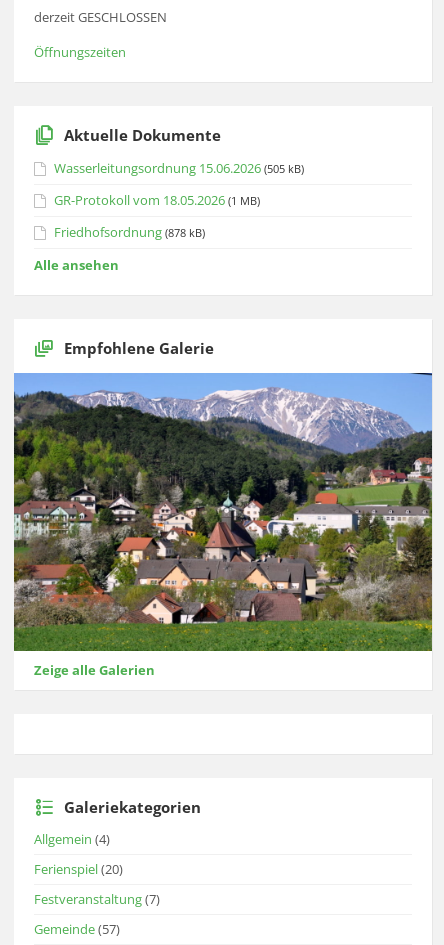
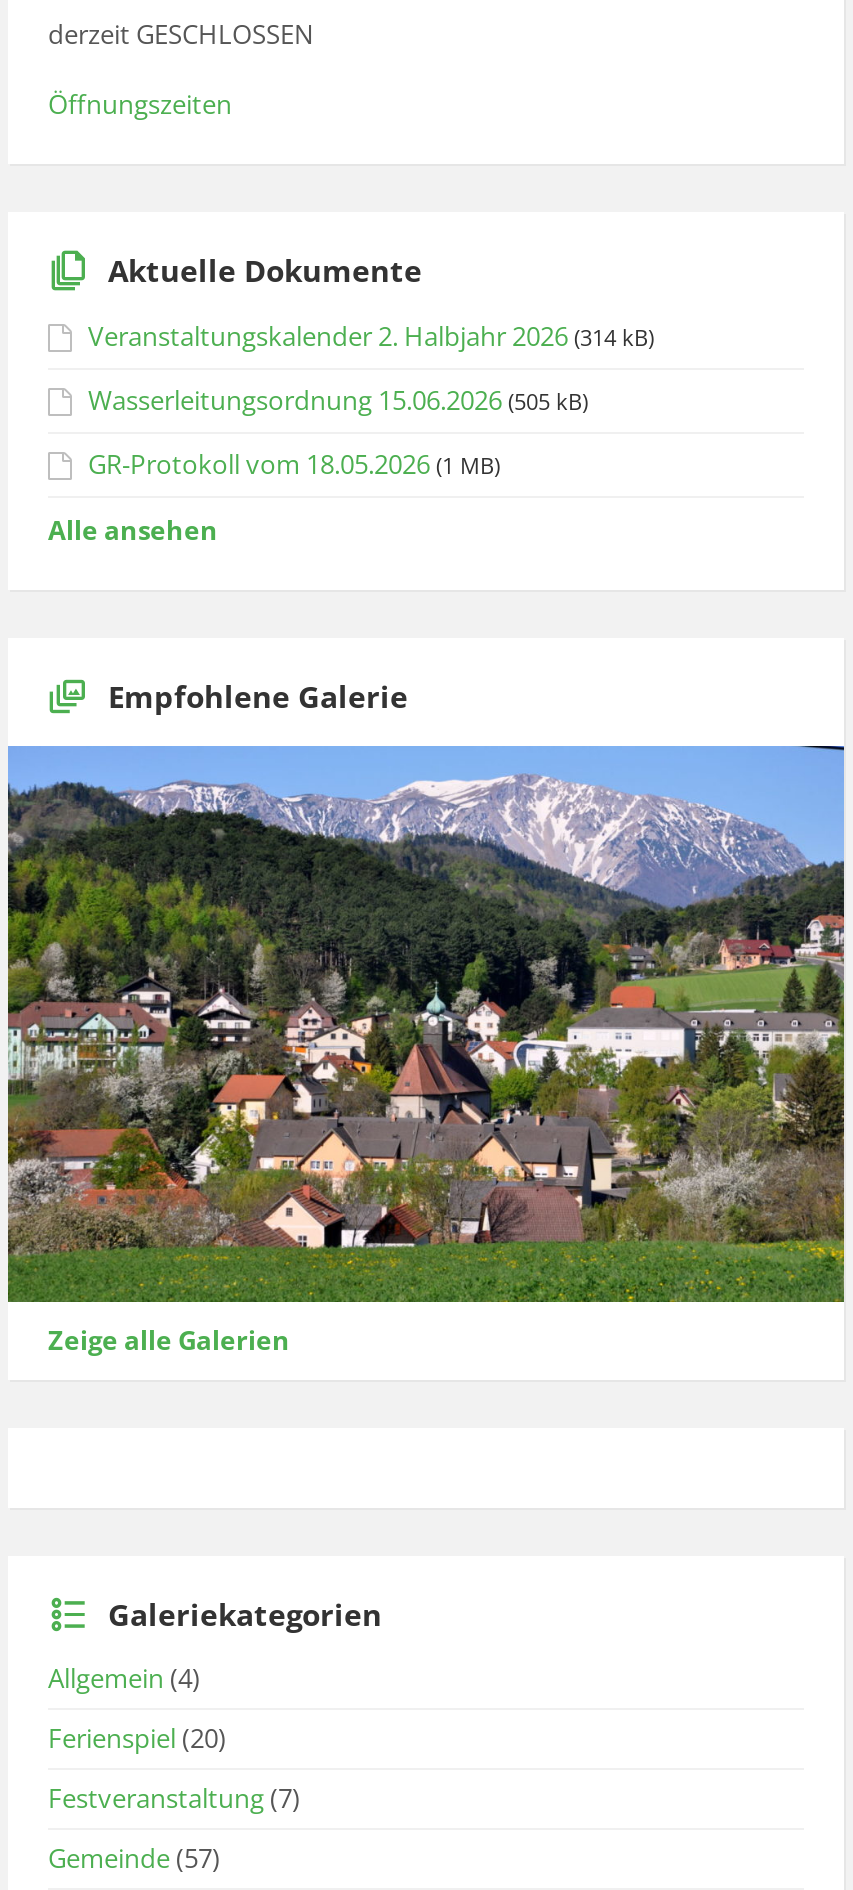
none -> [88,319,654,355] Veranstaltungskalender 2. Halbjahr 2026 (314 kB)
moved [54,159,304,209] -> [88,383,588,483]: Wasserleitungsordnung 15.06.2026 (505 kB) | GR-Protokoll vom 18.05.2026 (1 MB)
[54,223,205,241] Friedhofsordnung (878 kB) -> none

